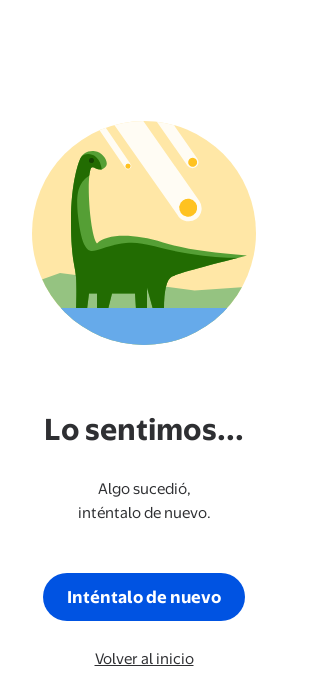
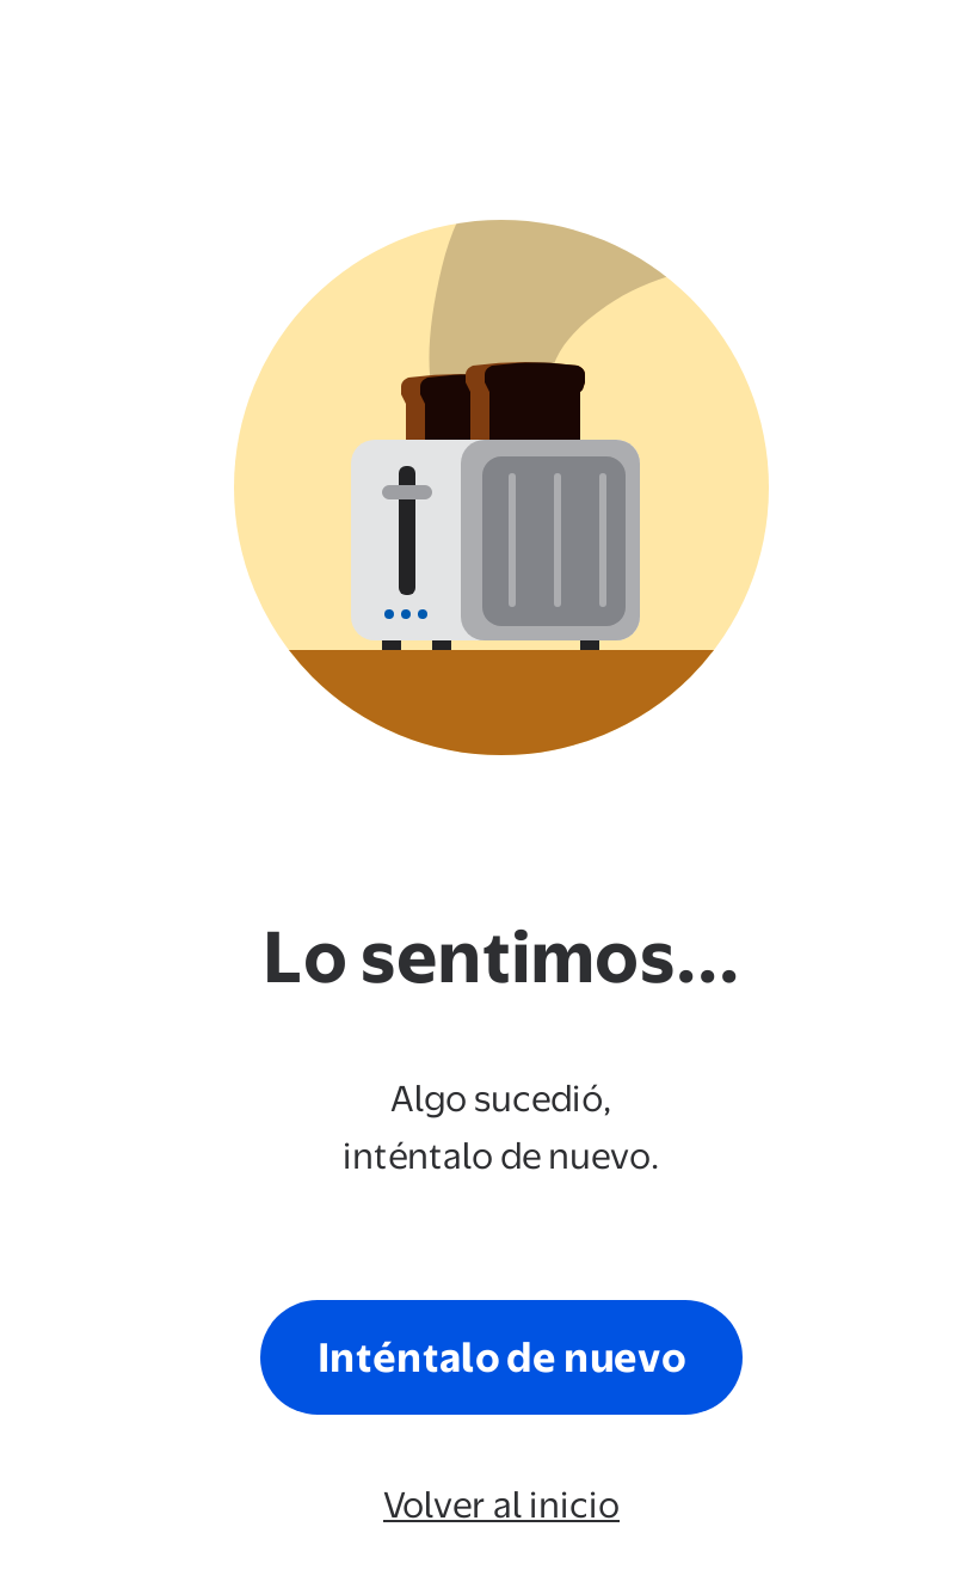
[42,122,246,346] [image] -> [260,220,738,758] [image]

